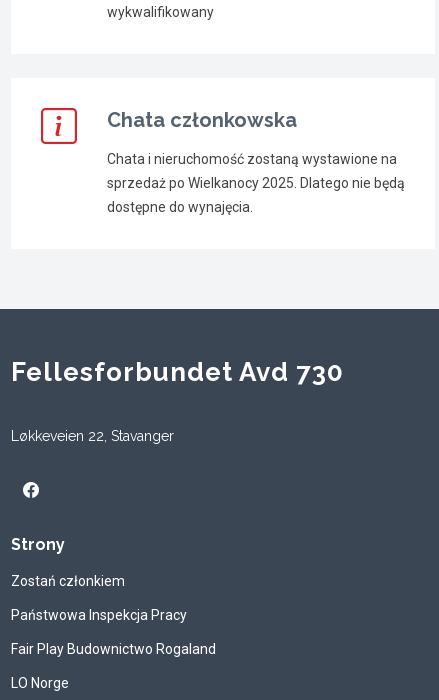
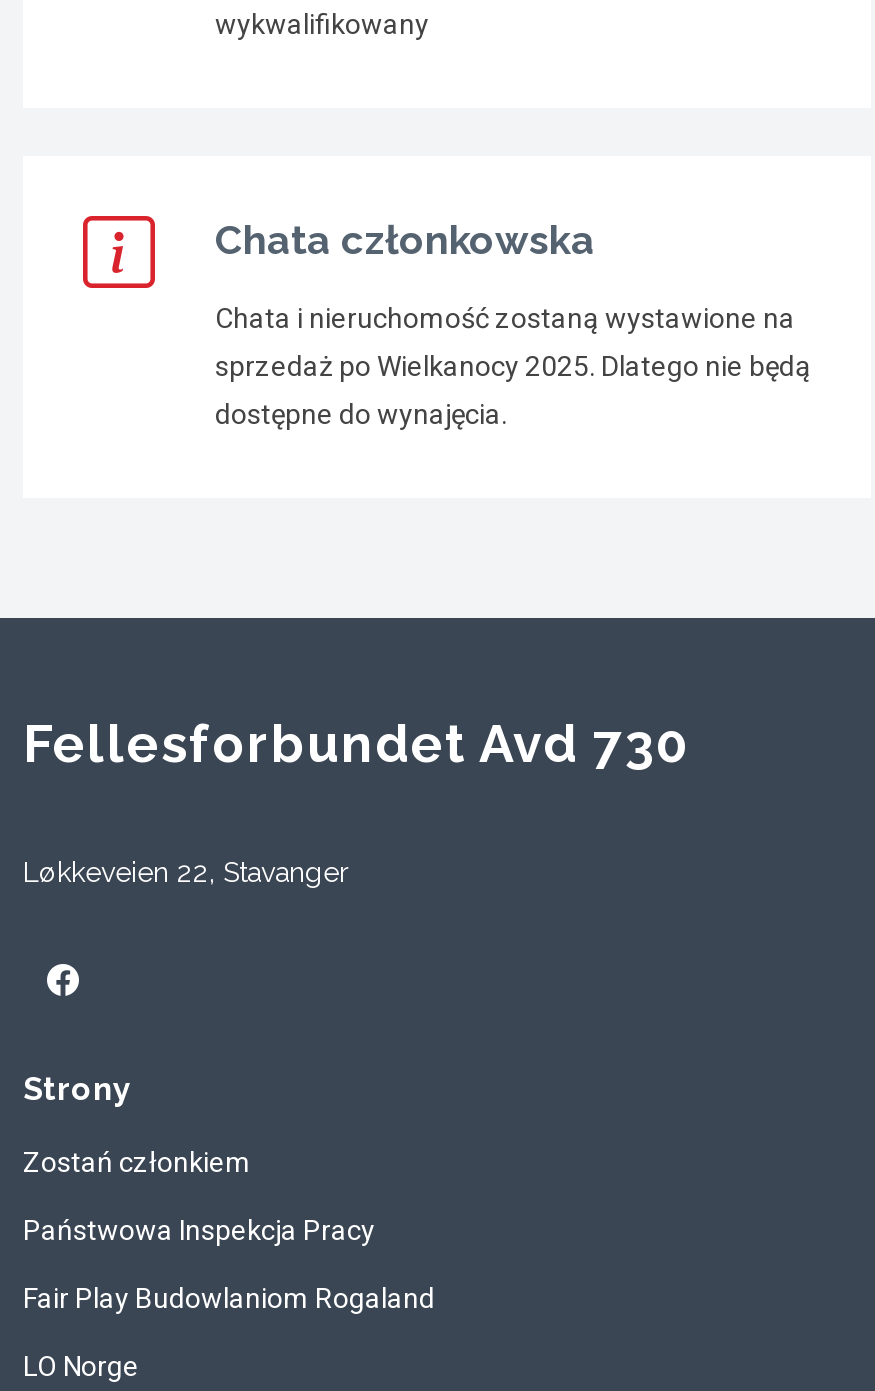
[11,641,216,657] Fair Play Budownictwo Rogaland -> [23,1282,435,1314] Fair Play Budowlaniom Rogaland

